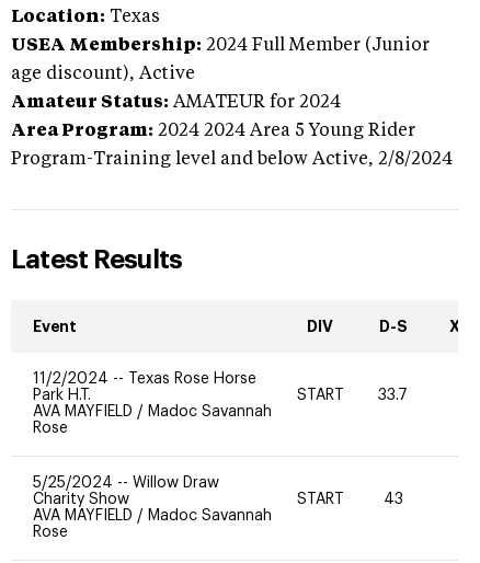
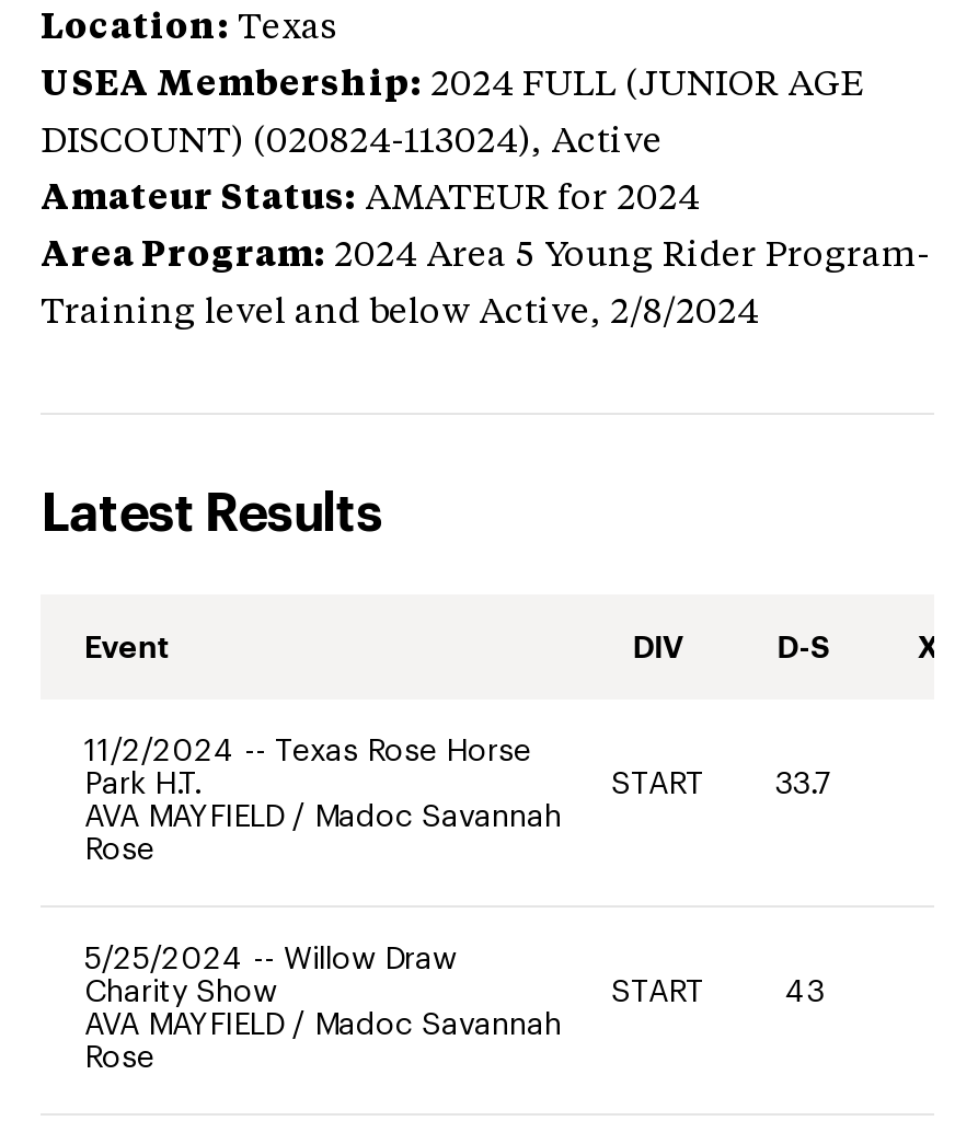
[11,37,430,55] USEA Membership: 2024 Full Member (Junior -> [41,69,864,104] USEA Membership: 2024 FULL (JUNIOR AGE
[11,66,195,83] age discount), Active -> [41,125,663,160] DISCOUNT) (020824-113024), Active
[11,122,415,140] Area Program: 2024 2024 Area 5 Young Rider -> [41,239,930,274] Area Program: 2024 Area 5 Young Rider Program-
[11,151,453,168] Program-Training level and below Active, 2/8/2024 -> [41,296,759,331] Training level and below Active, 2/8/2024

